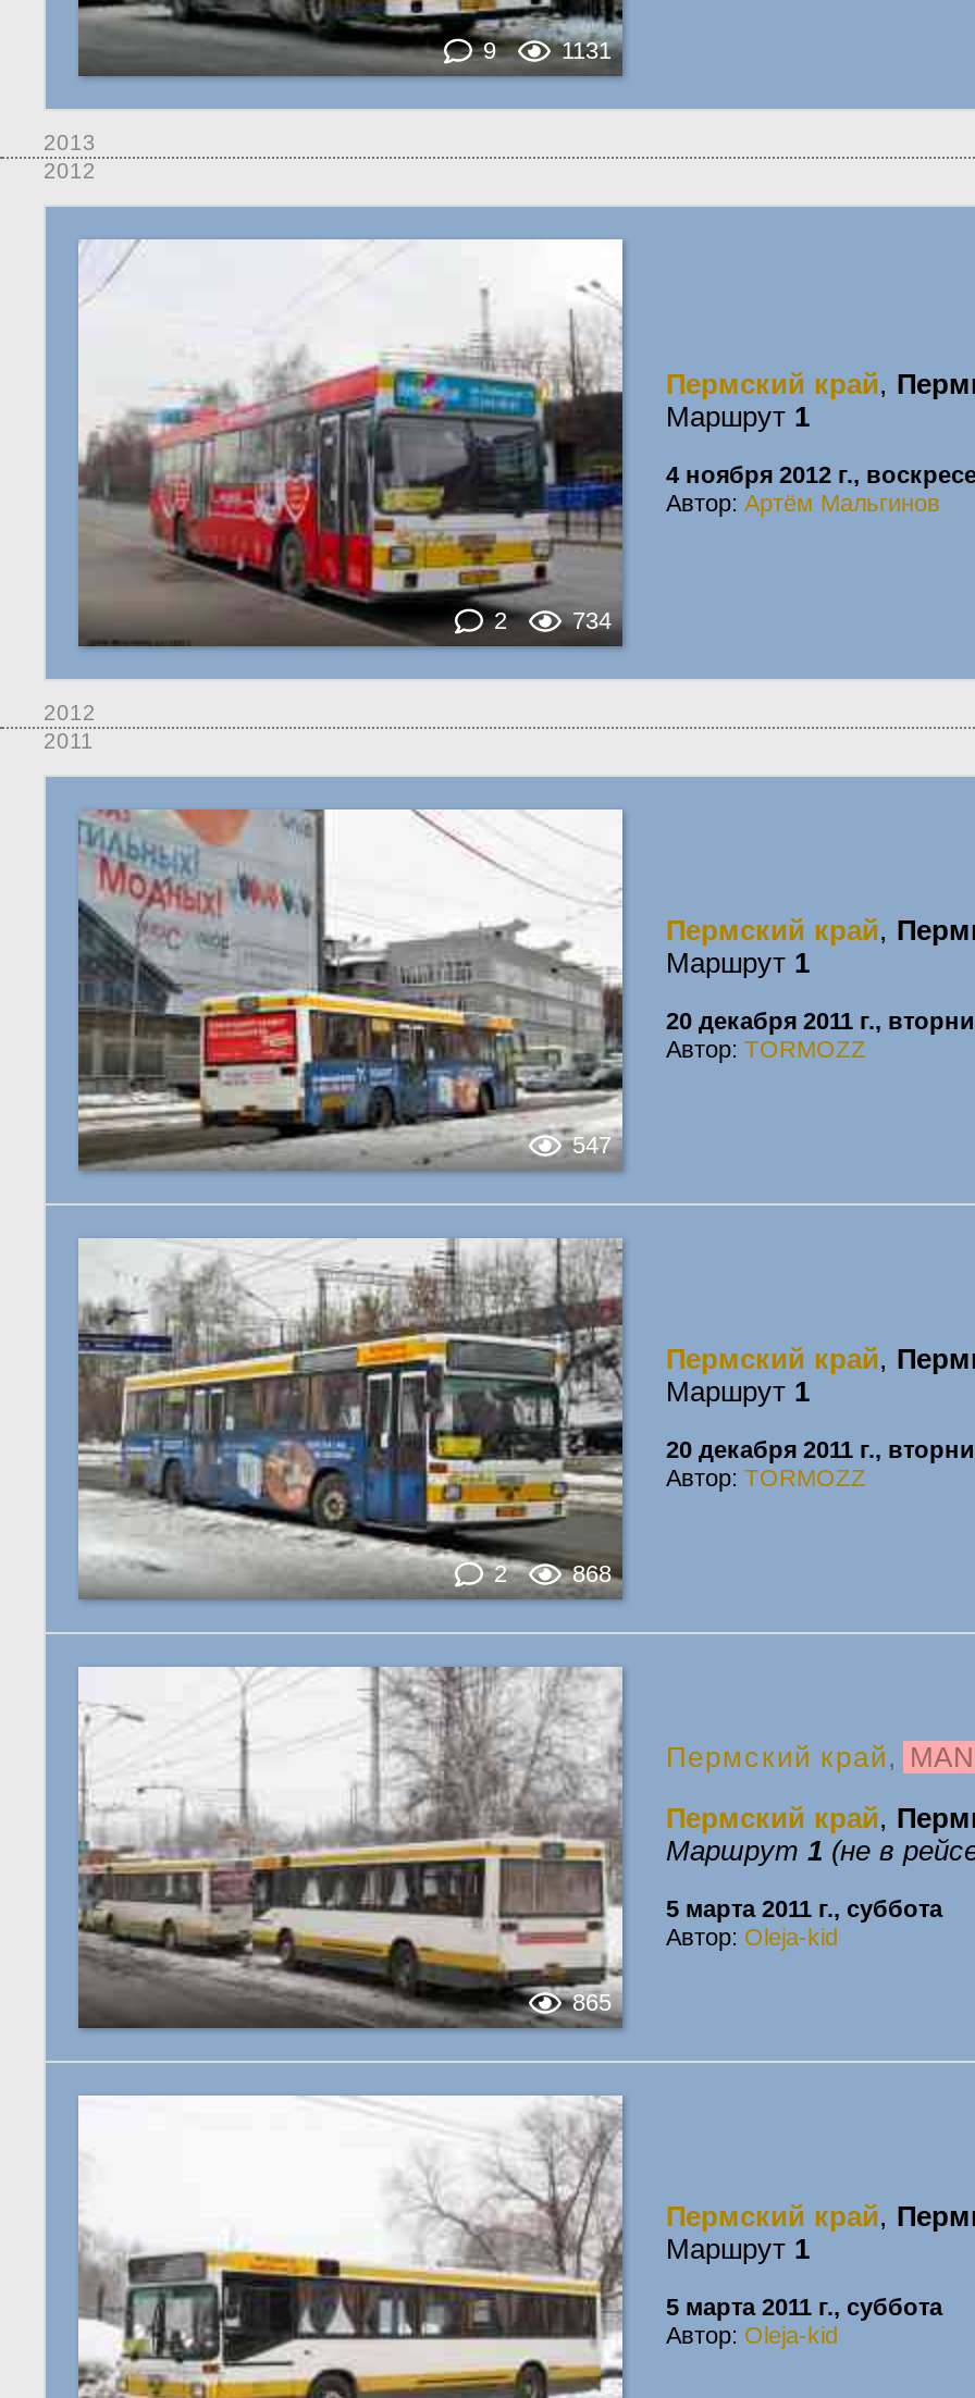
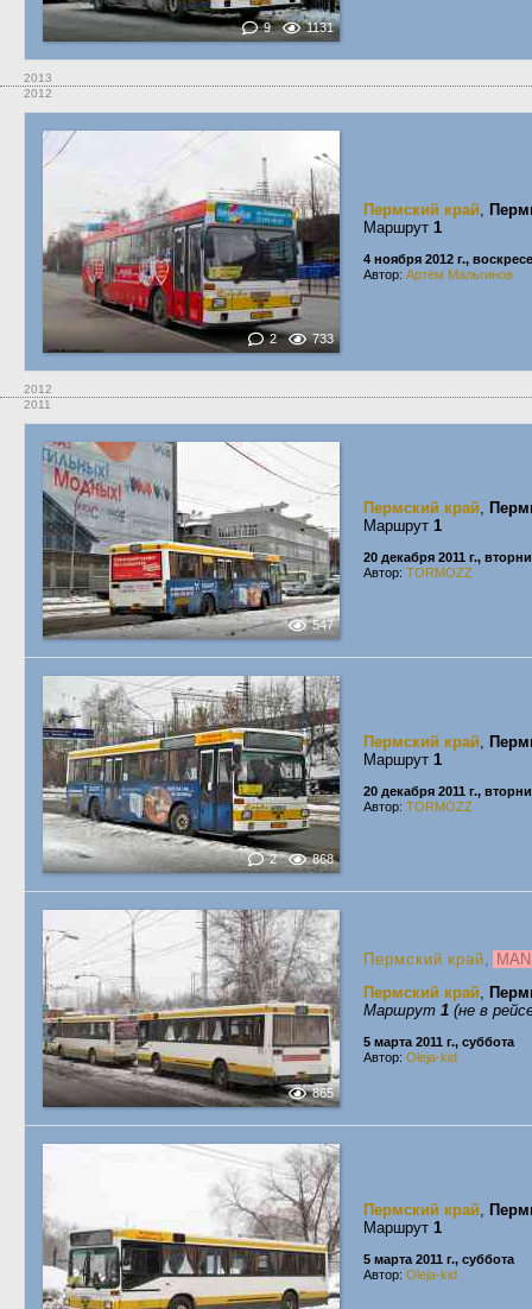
[572,607,612,633] 734 -> [312,331,334,346] 733

